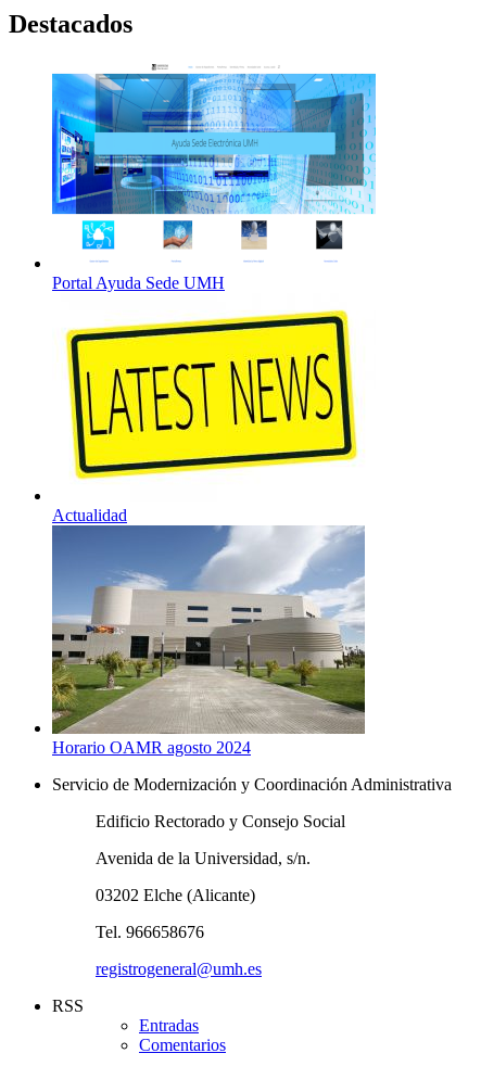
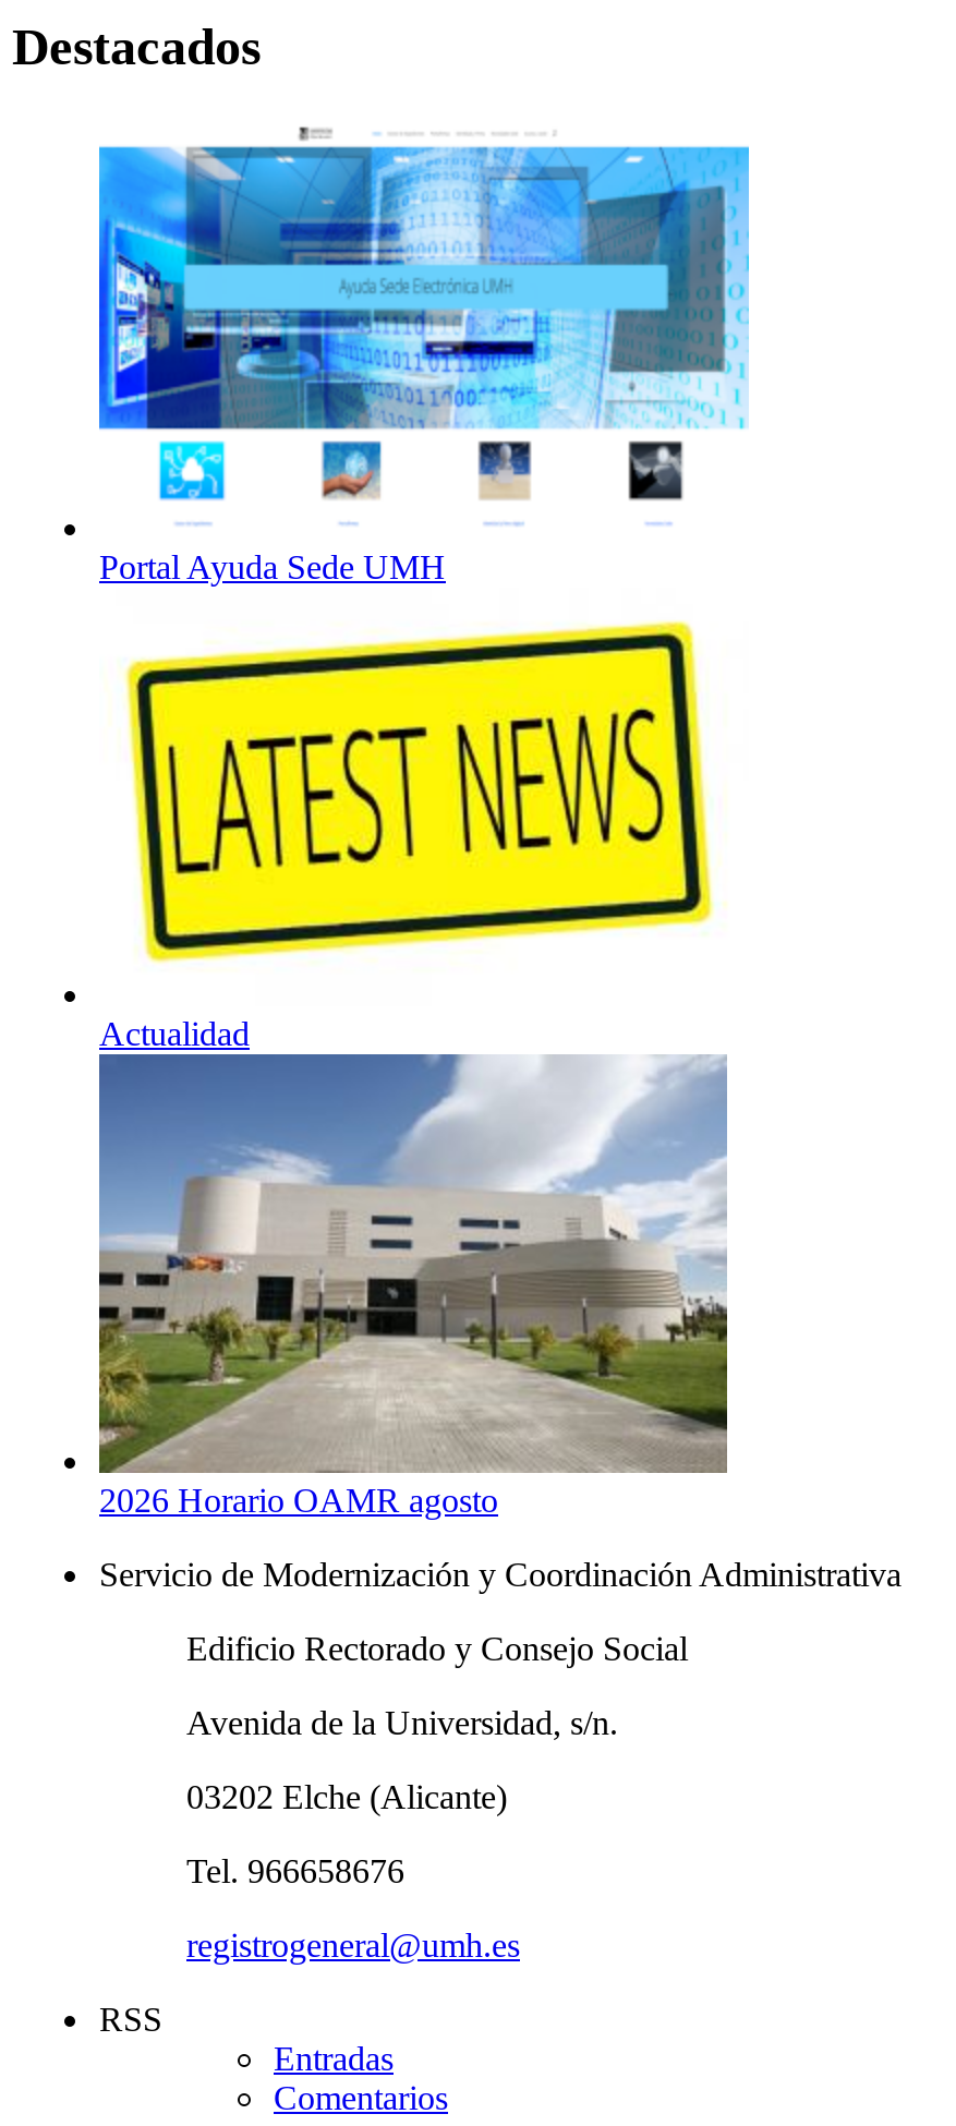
[52,738,251,756] Horario OAMR agosto 2024 -> [99,1481,498,1518] 2026 Horario OAMR agosto

